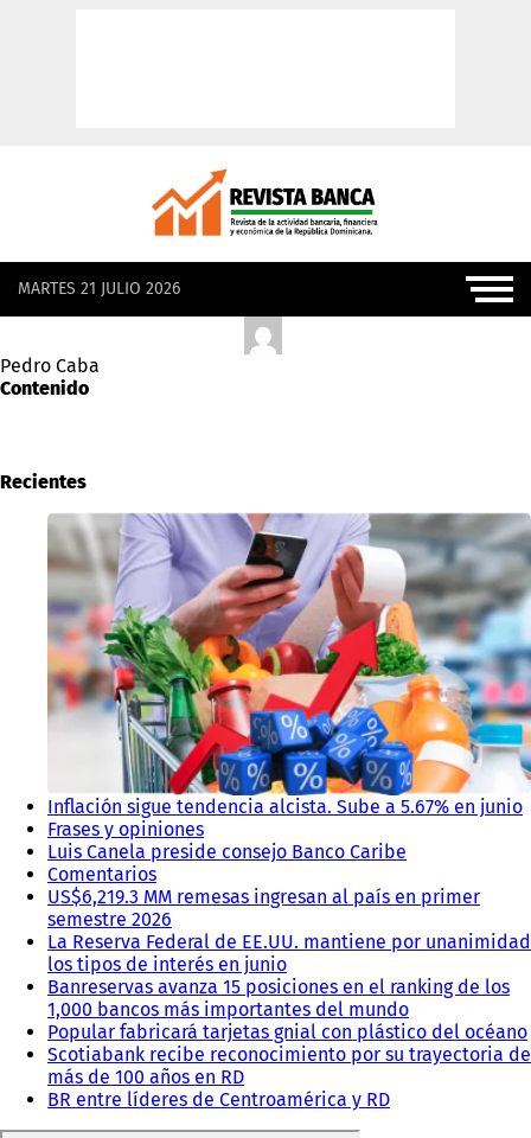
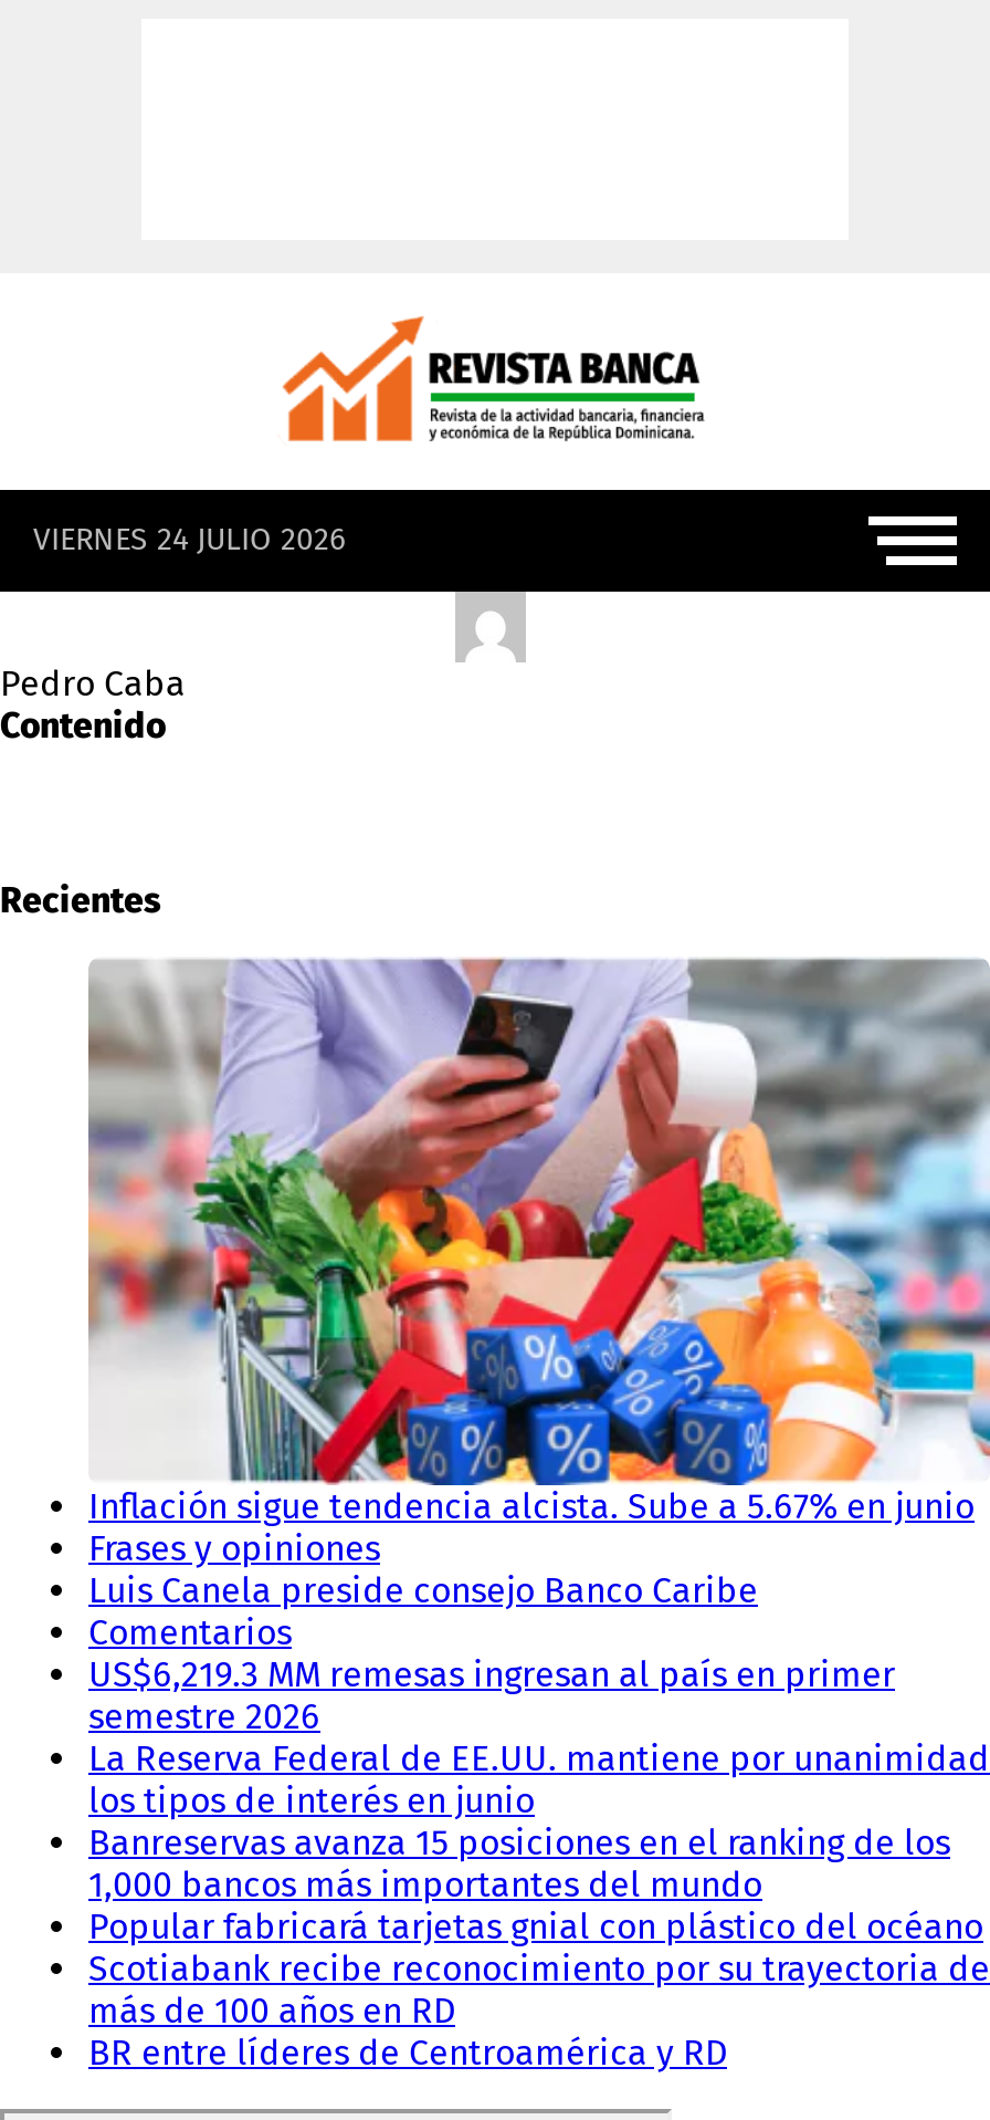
[18,279,180,299] MARTES 21 JULIO 2026 -> [33,521,345,558] VIERNES 24 JULIO 2026

